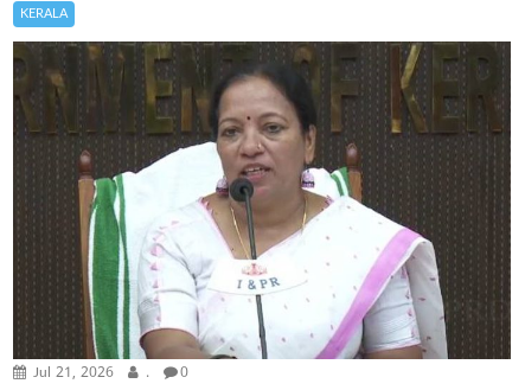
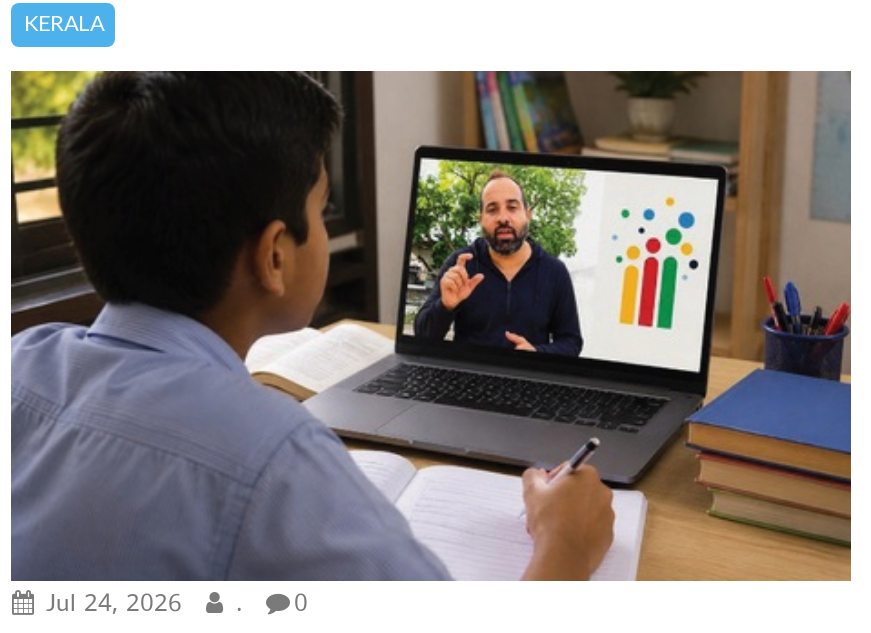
[12,40,512,383] [image] | Jul 21, 2026 -> [9,68,853,622] [image] | Jul 24, 2026

